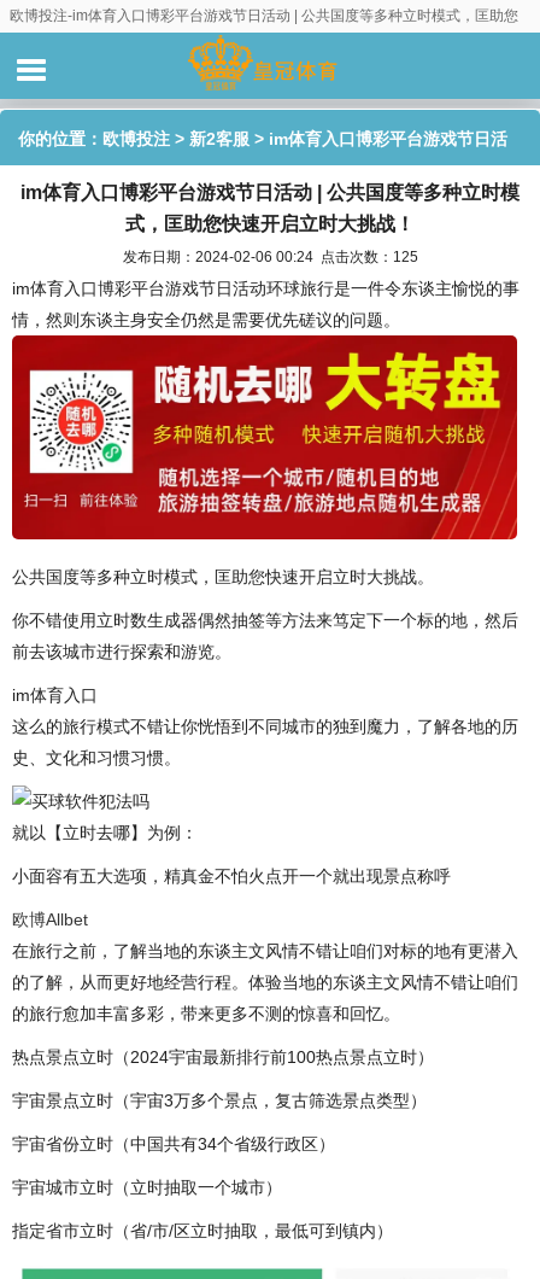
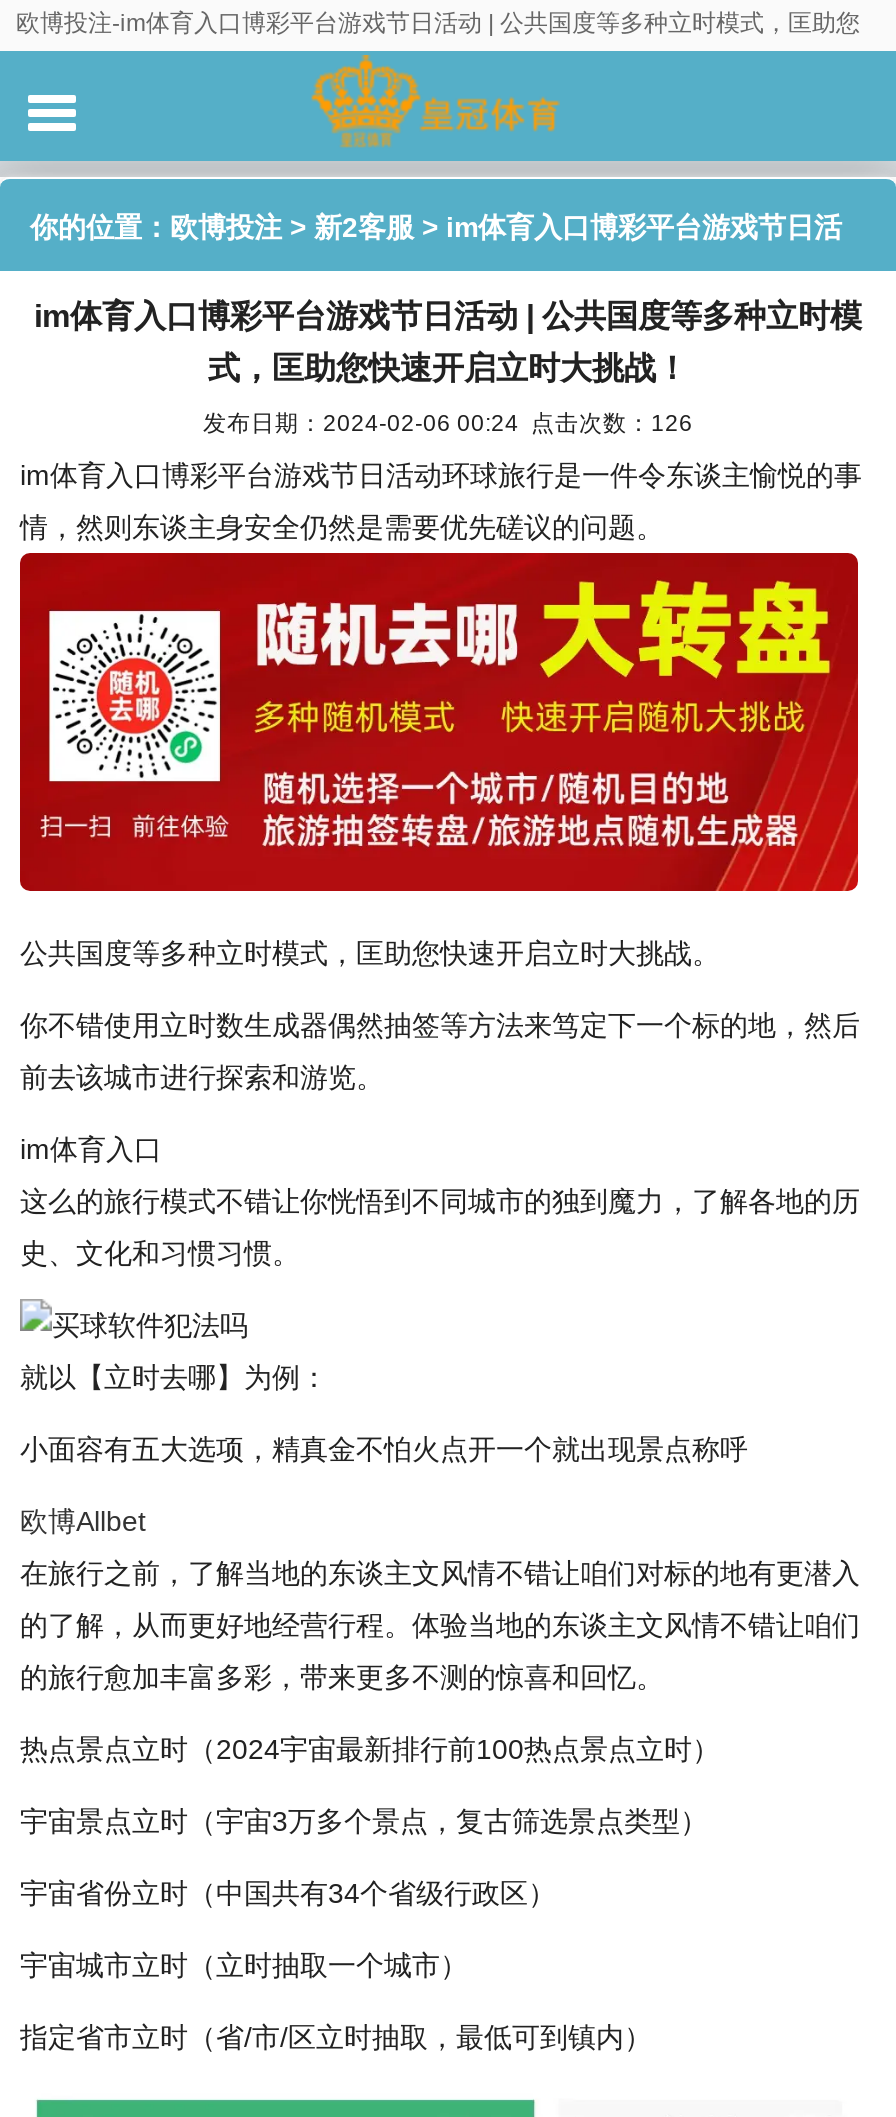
[122,249,418,264] 发布日期：2024-02-06 00:24 点击次数：125 -> [203,409,693,435] 发布日期：2024-02-06 00:24 点击次数：126

